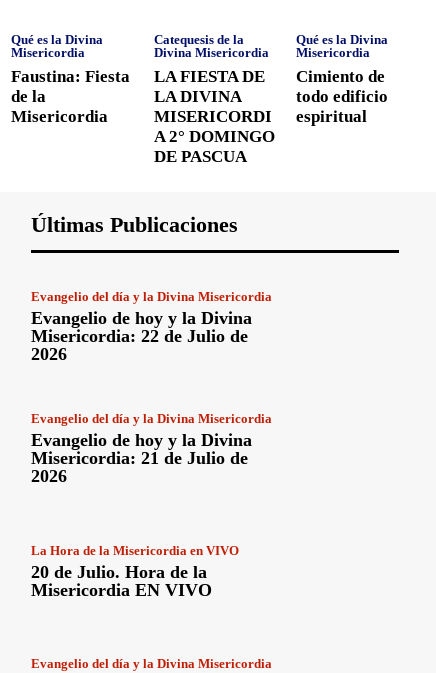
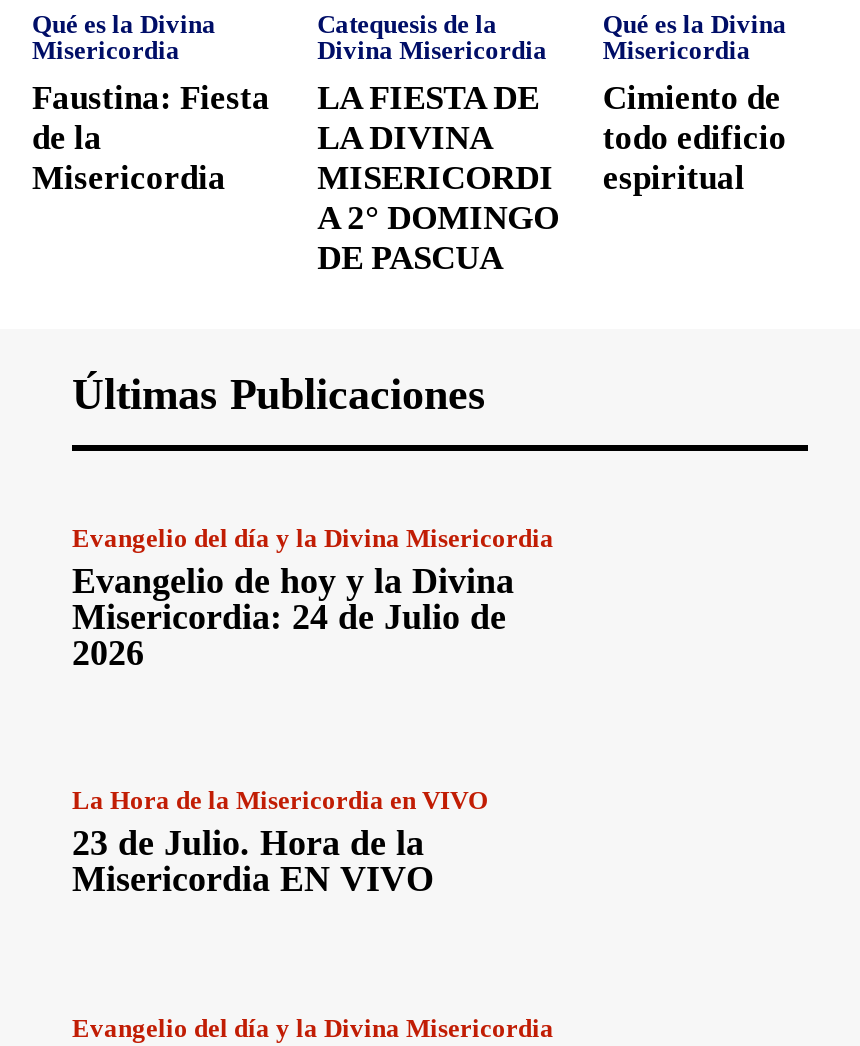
[31,326,272,468] Misericordia: 22 de Julio de | 2026 | Evangelio del día y la Divina Misericordia | Evangelio de hoy y la Divina | Misericordia: 21 de Julio de -> [72,597,506,637] Misericordia: 24 de Julio de
[31,562,207,582] 20 de Julio. Hora de la -> [72,824,424,864] 23 de Julio. Hora de la

